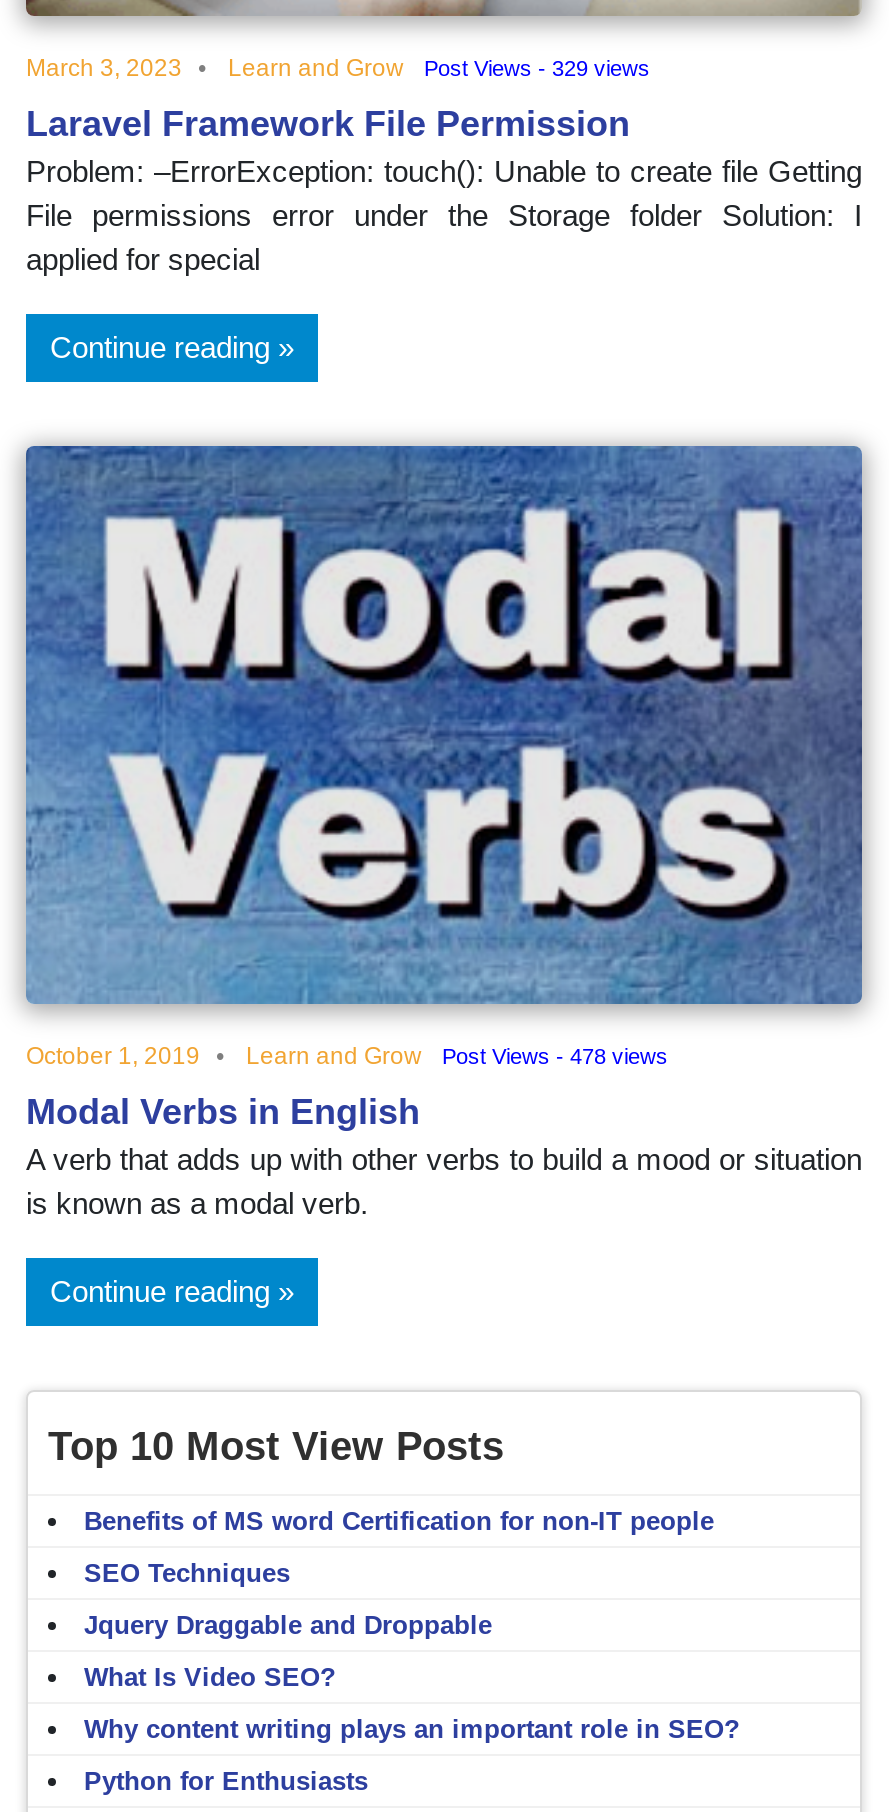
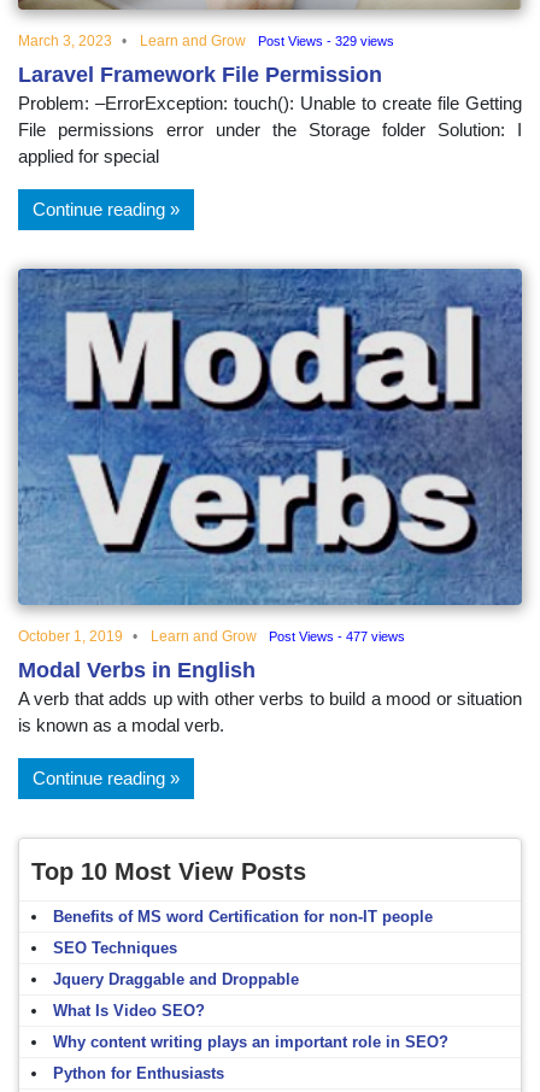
[442,1044,668,1068] Post Views - 478 views -> [269,629,405,644] Post Views - 477 views

